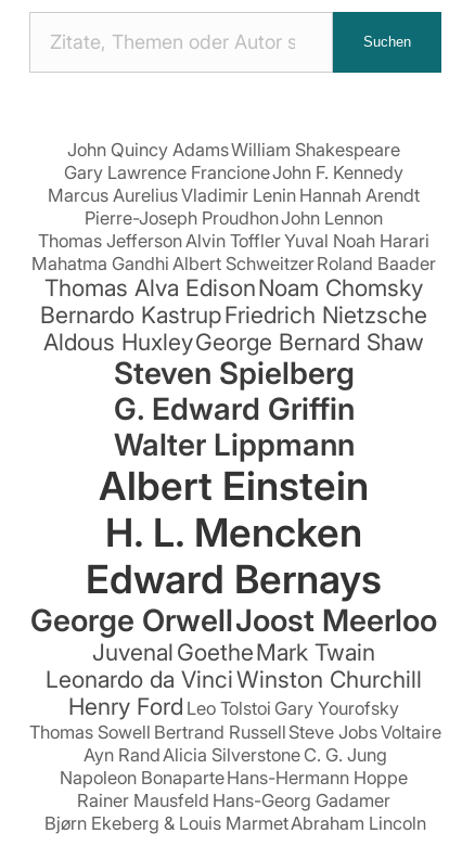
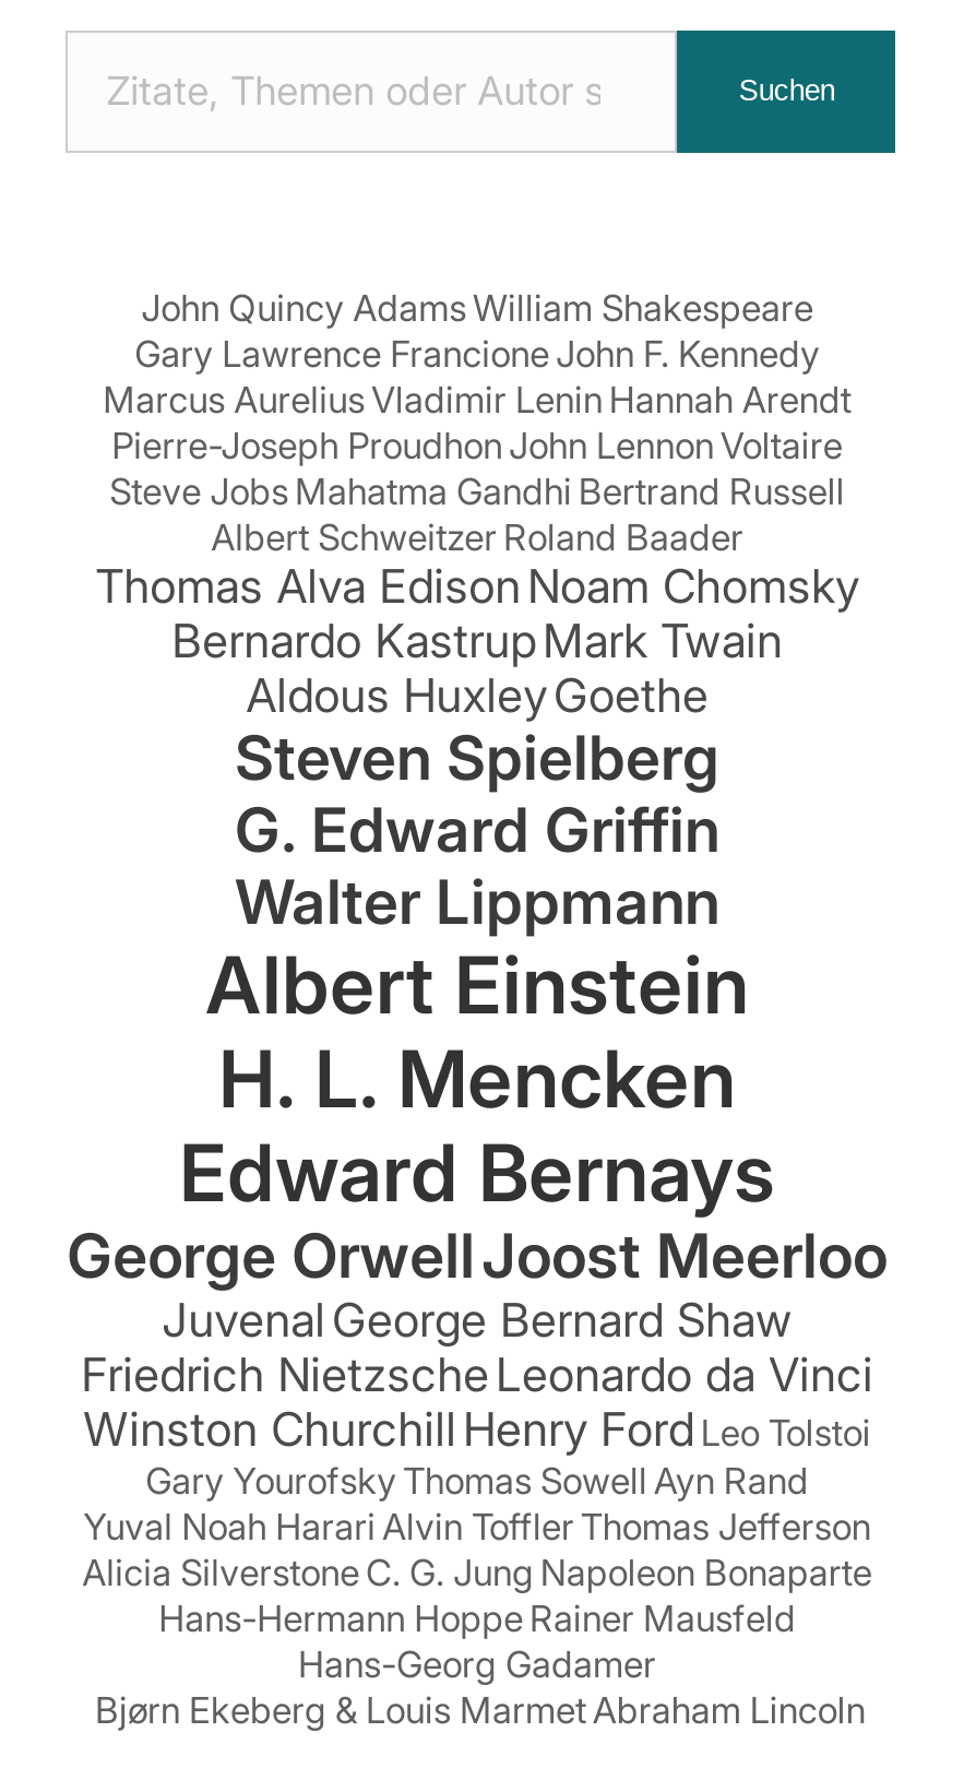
[31,207,436,275] Pierre-Joseph Proudhon John Lennon | Thomas Jefferson Alvin Toffler Yuval Noah Harari | Mahatma Gandhi Albert Schweitzer Roland Baader -> [110,424,845,560] Pierre-Joseph Proudhon John Lennon Voltaire | Steve Jobs Mahatma Gandhi Bertrand Russell | Albert Schweitzer Roland Baader
[40,301,427,356] Bernardo Kastrup Friedrich Nietzsche | Aldous Huxley George Bernard Shaw -> [172,612,783,723] Bernardo Kastrup Mark Twain | Aldous Huxley Goethe
[29,638,442,811] Juvenal Goethe Mark Twain | Leonardo da Vinci Winston Churchill | Henry Ford Leo Tolstoi Gary Yourofsky | Thomas Sowell Bertrand Russell Steve Jobs Voltaire | Ayn Rand Alicia Silverstone C. G. Jung | Napoleon Bonaparte Hans-Hermann Hoppe | Rainer Mausfeld Hans-Georg Gadamer -> [81,1291,873,1687] Juvenal George Bernard Shaw | Friedrich Nietzsche Leonardo da Vinci | Winston Churchill Henry Ford Leo Tolstoi | Gary Yourofsky Thomas Sowell Ayn Rand | Yuval Noah Harari Alvin Toffler Thomas Jefferson | Alicia Silverstone C. G. Jung Napoleon Bonaparte | Hans-Hermann Hoppe Rainer Mausfeld | Hans-Georg Gadamer

